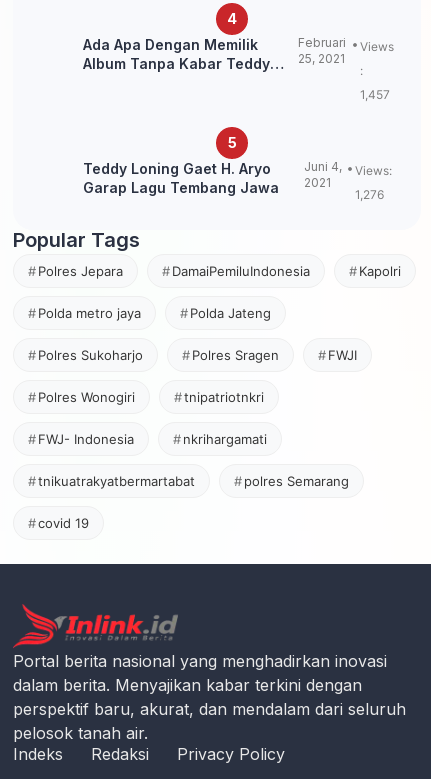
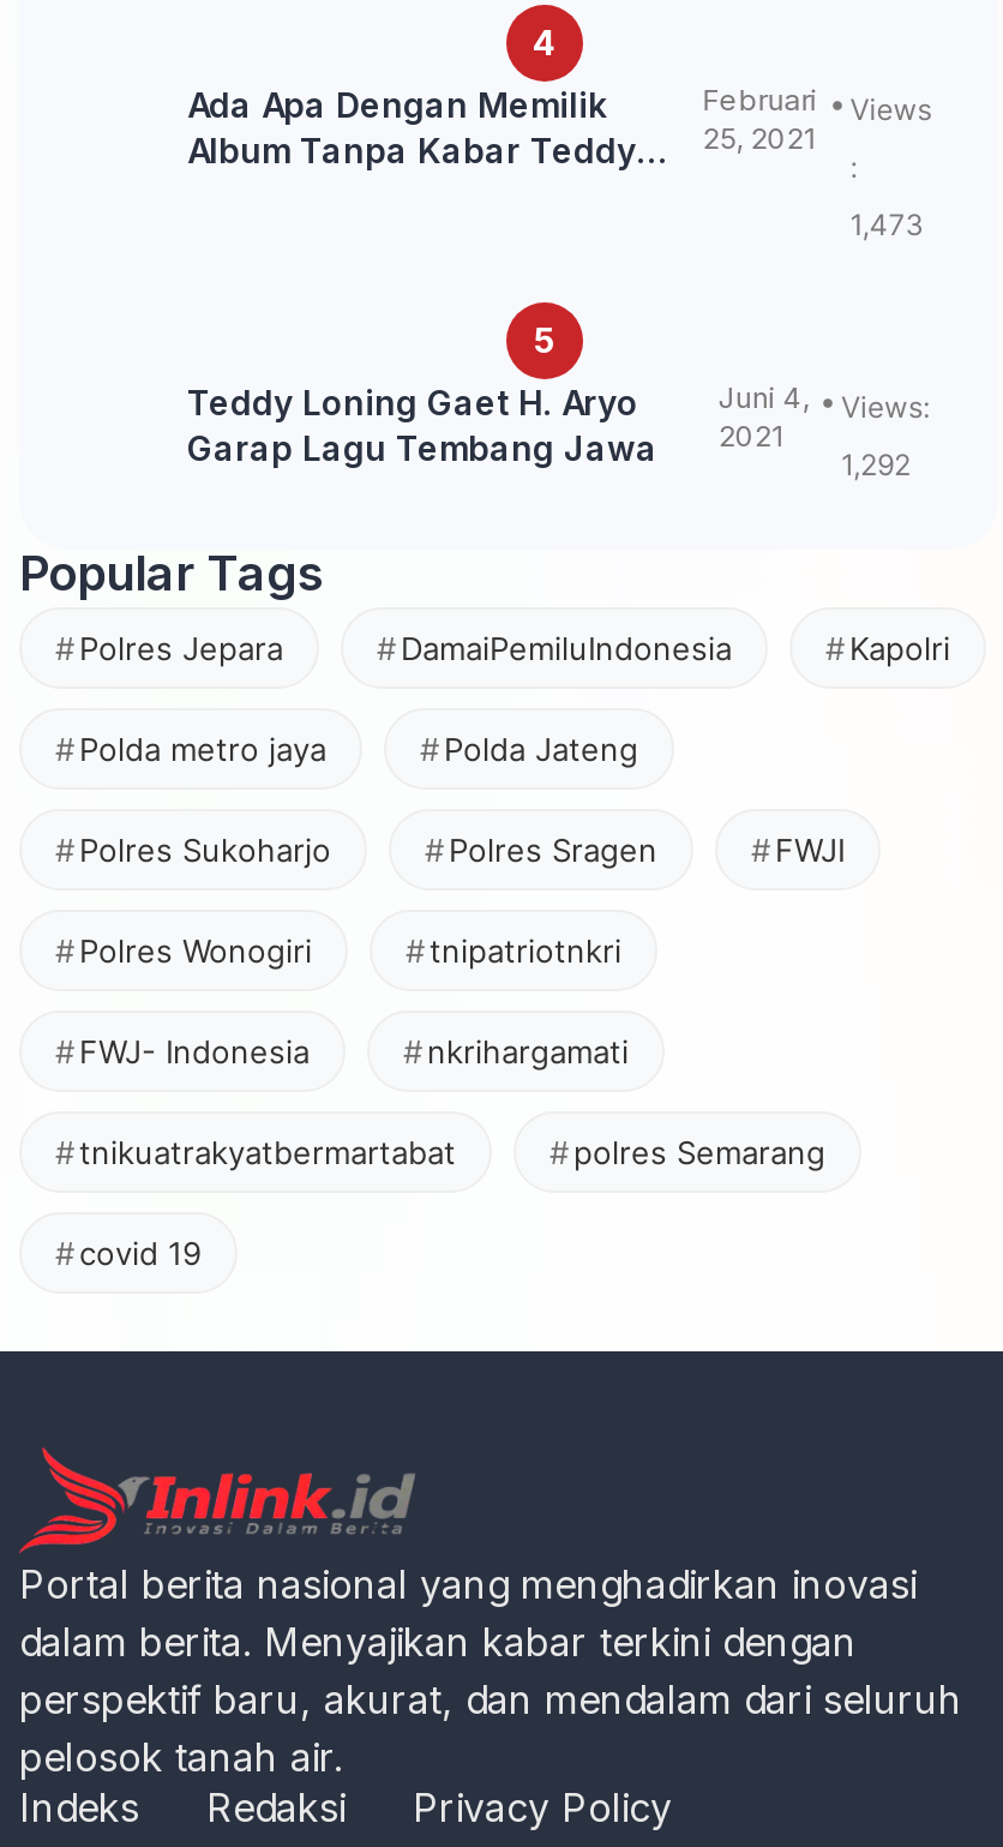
[360,87,390,102] 1,457 -> [850,207,924,243] 1,473
[355,187,384,202] 1,276 -> [841,447,911,483] 1,292

